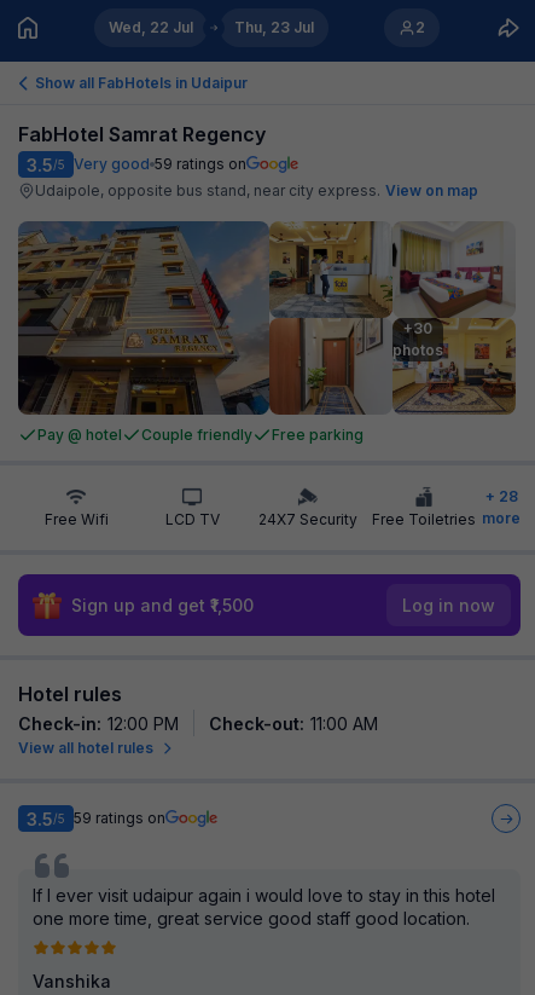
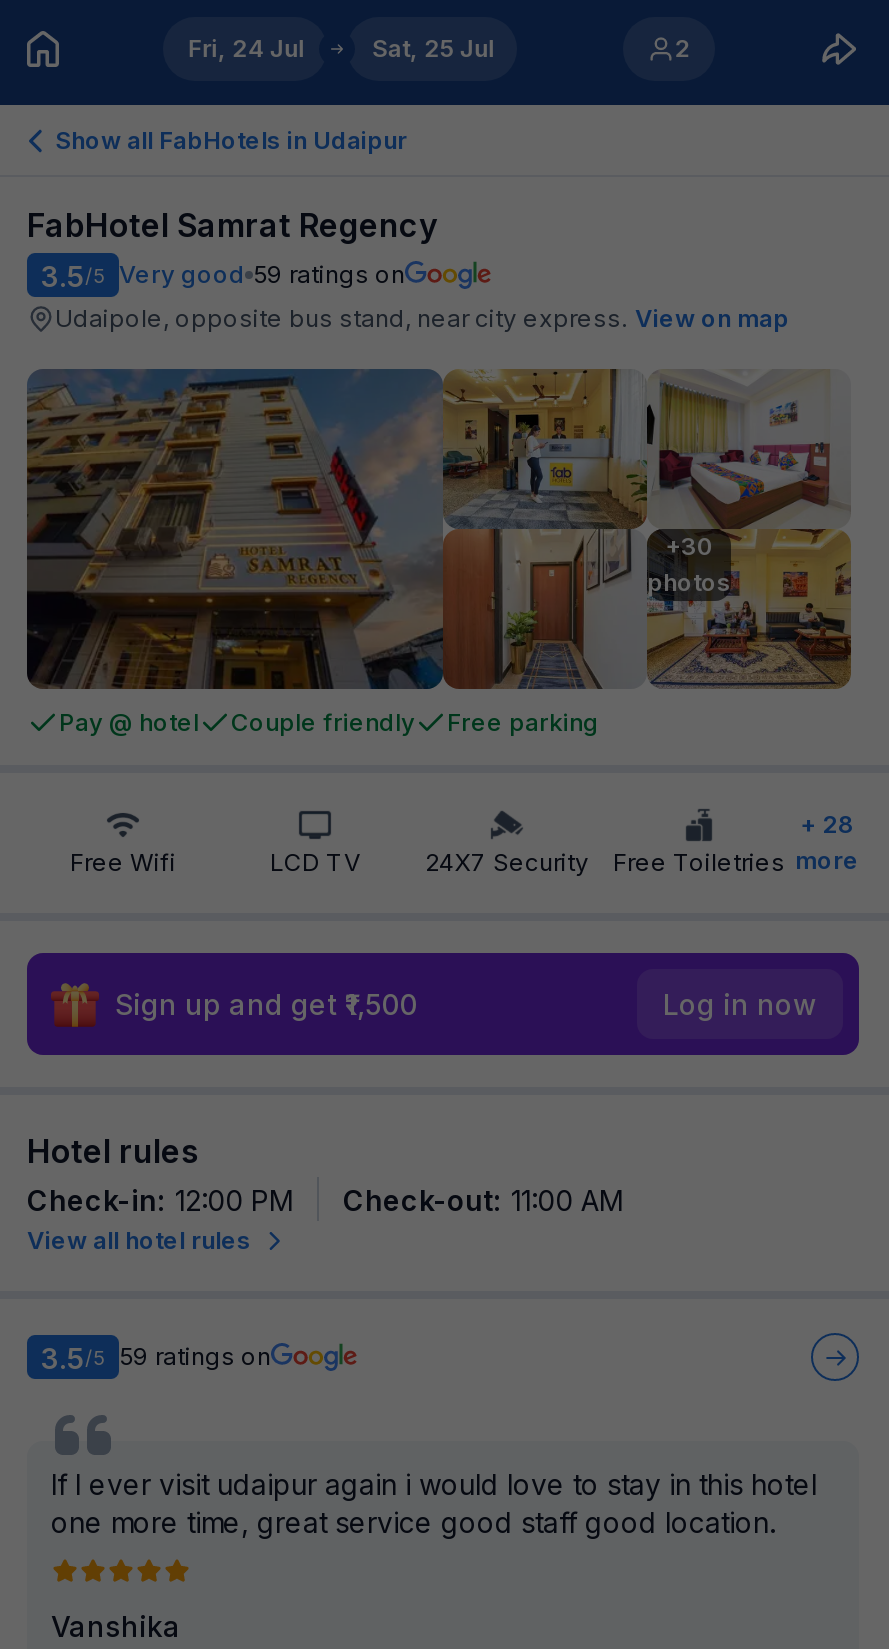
[108,18,193,36] Wed, 22 Jul -> [188,33,304,63] Fri, 24 Jul
[234,18,314,36] Thu, 23 Jul -> [372,33,494,63] Sat, 25 Jul

